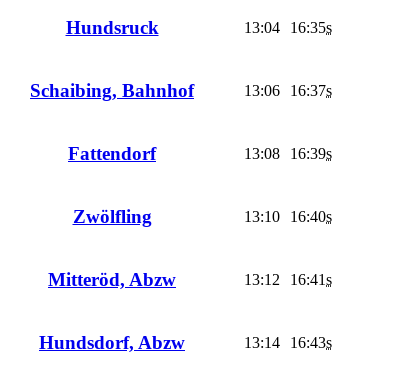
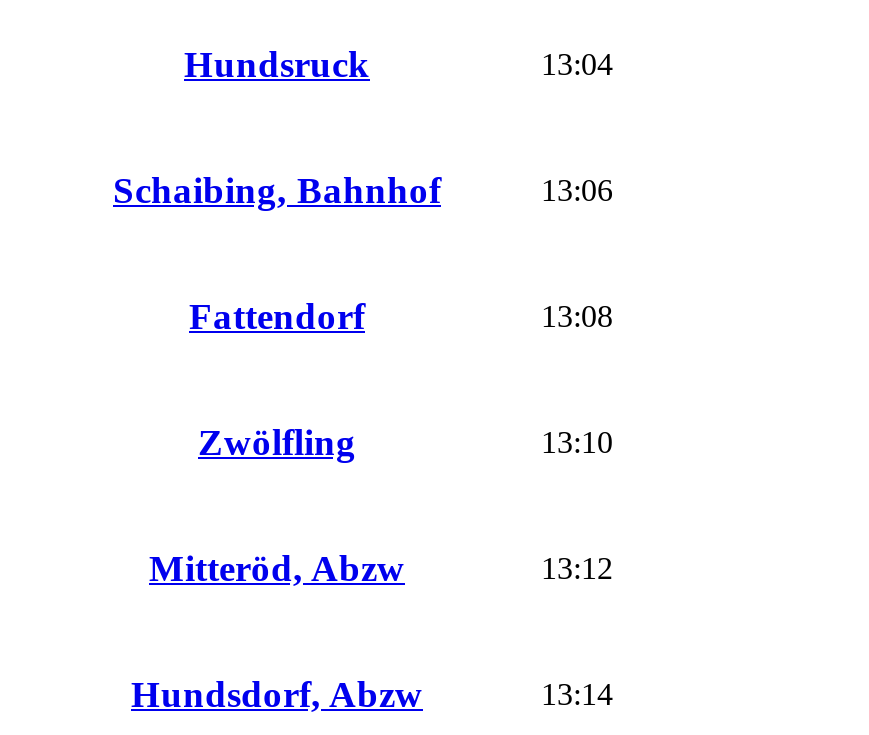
[244,19,332,36] 13:04 16:35s -> [541,46,613,80] 13:04
[244,82,332,99] 13:06 16:37s -> [541,172,613,206] 13:06
[244,145,332,162] 13:08 16:39s -> [541,298,613,332] 13:08
[244,208,332,225] 13:10 16:40s -> [541,424,613,458] 13:10
[244,271,332,288] 13:12 16:41 s -> [541,550,613,584] 13:12
[244,334,332,351] 13:14 16:43s -> [541,676,613,710] 13:14

